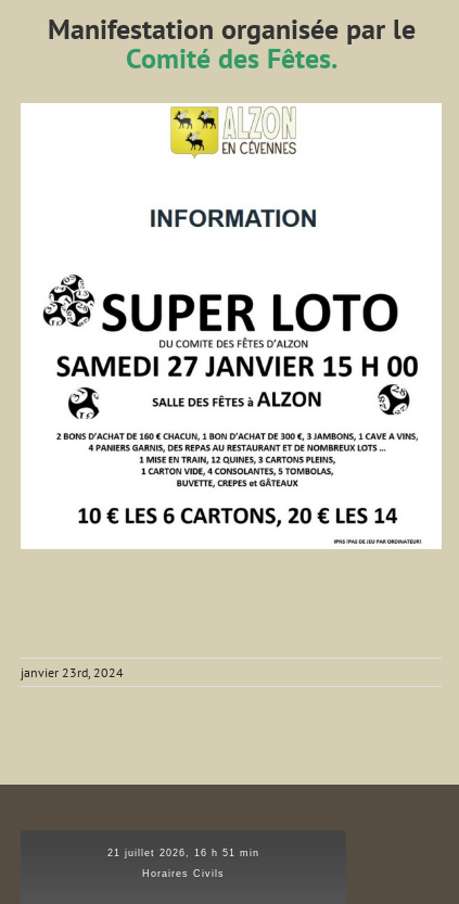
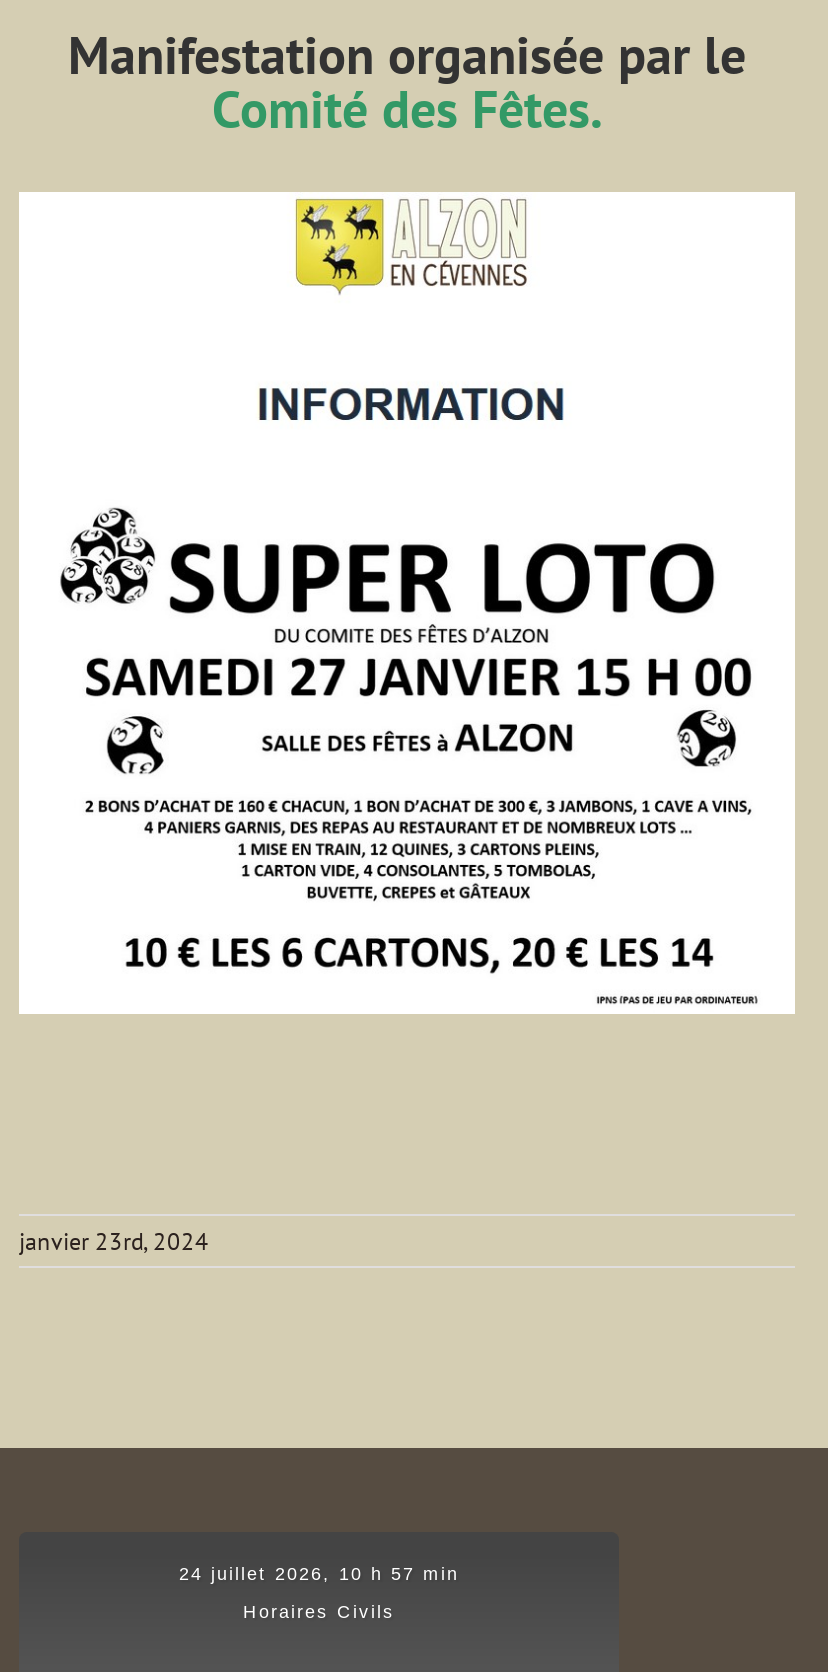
[107,847,259,858] 21 juillet 2026, 16 h 51 min -> [179,1564,459,1584] 24 juillet 2026, 10 h 57 min

